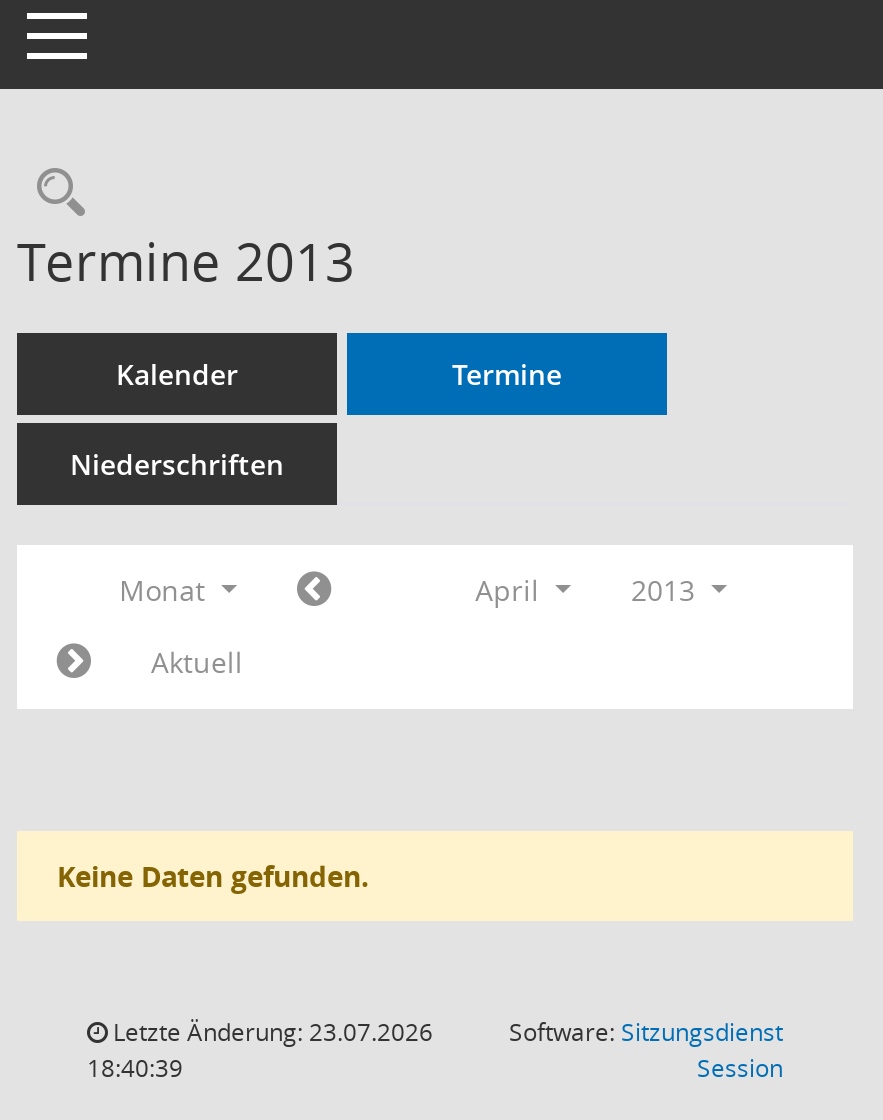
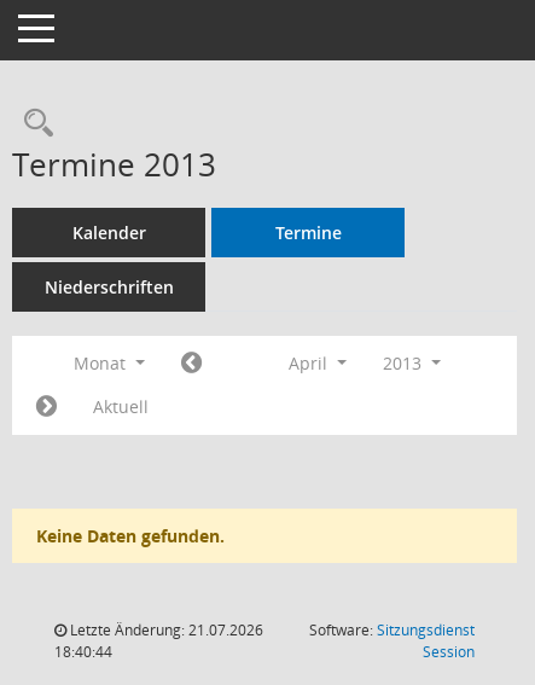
[107,1015,433,1049] Letzte Änderung: 23.07.2026 -> [66,620,263,640] Letzte Änderung: 21.07.2026
[87,1051,183,1085] 18:40:39 -> [54,642,112,662] 18:40:44

